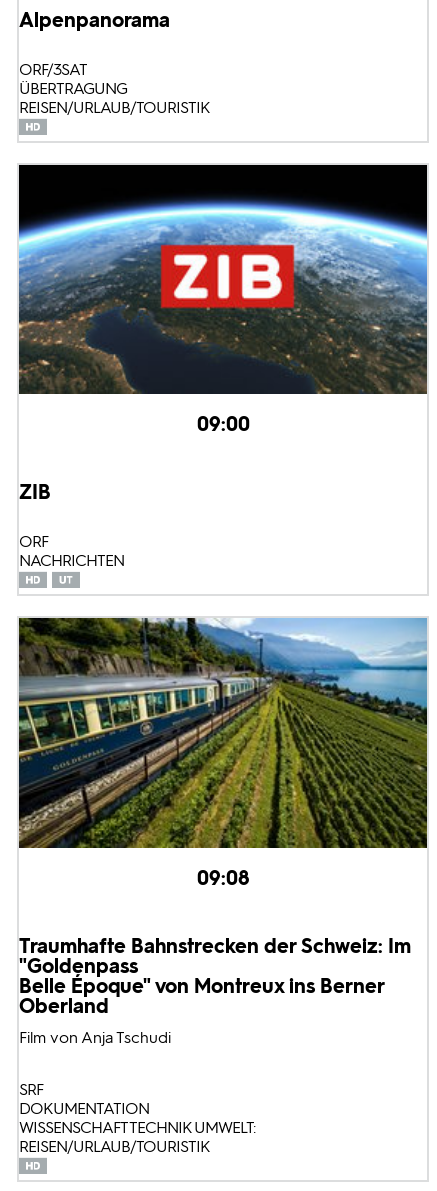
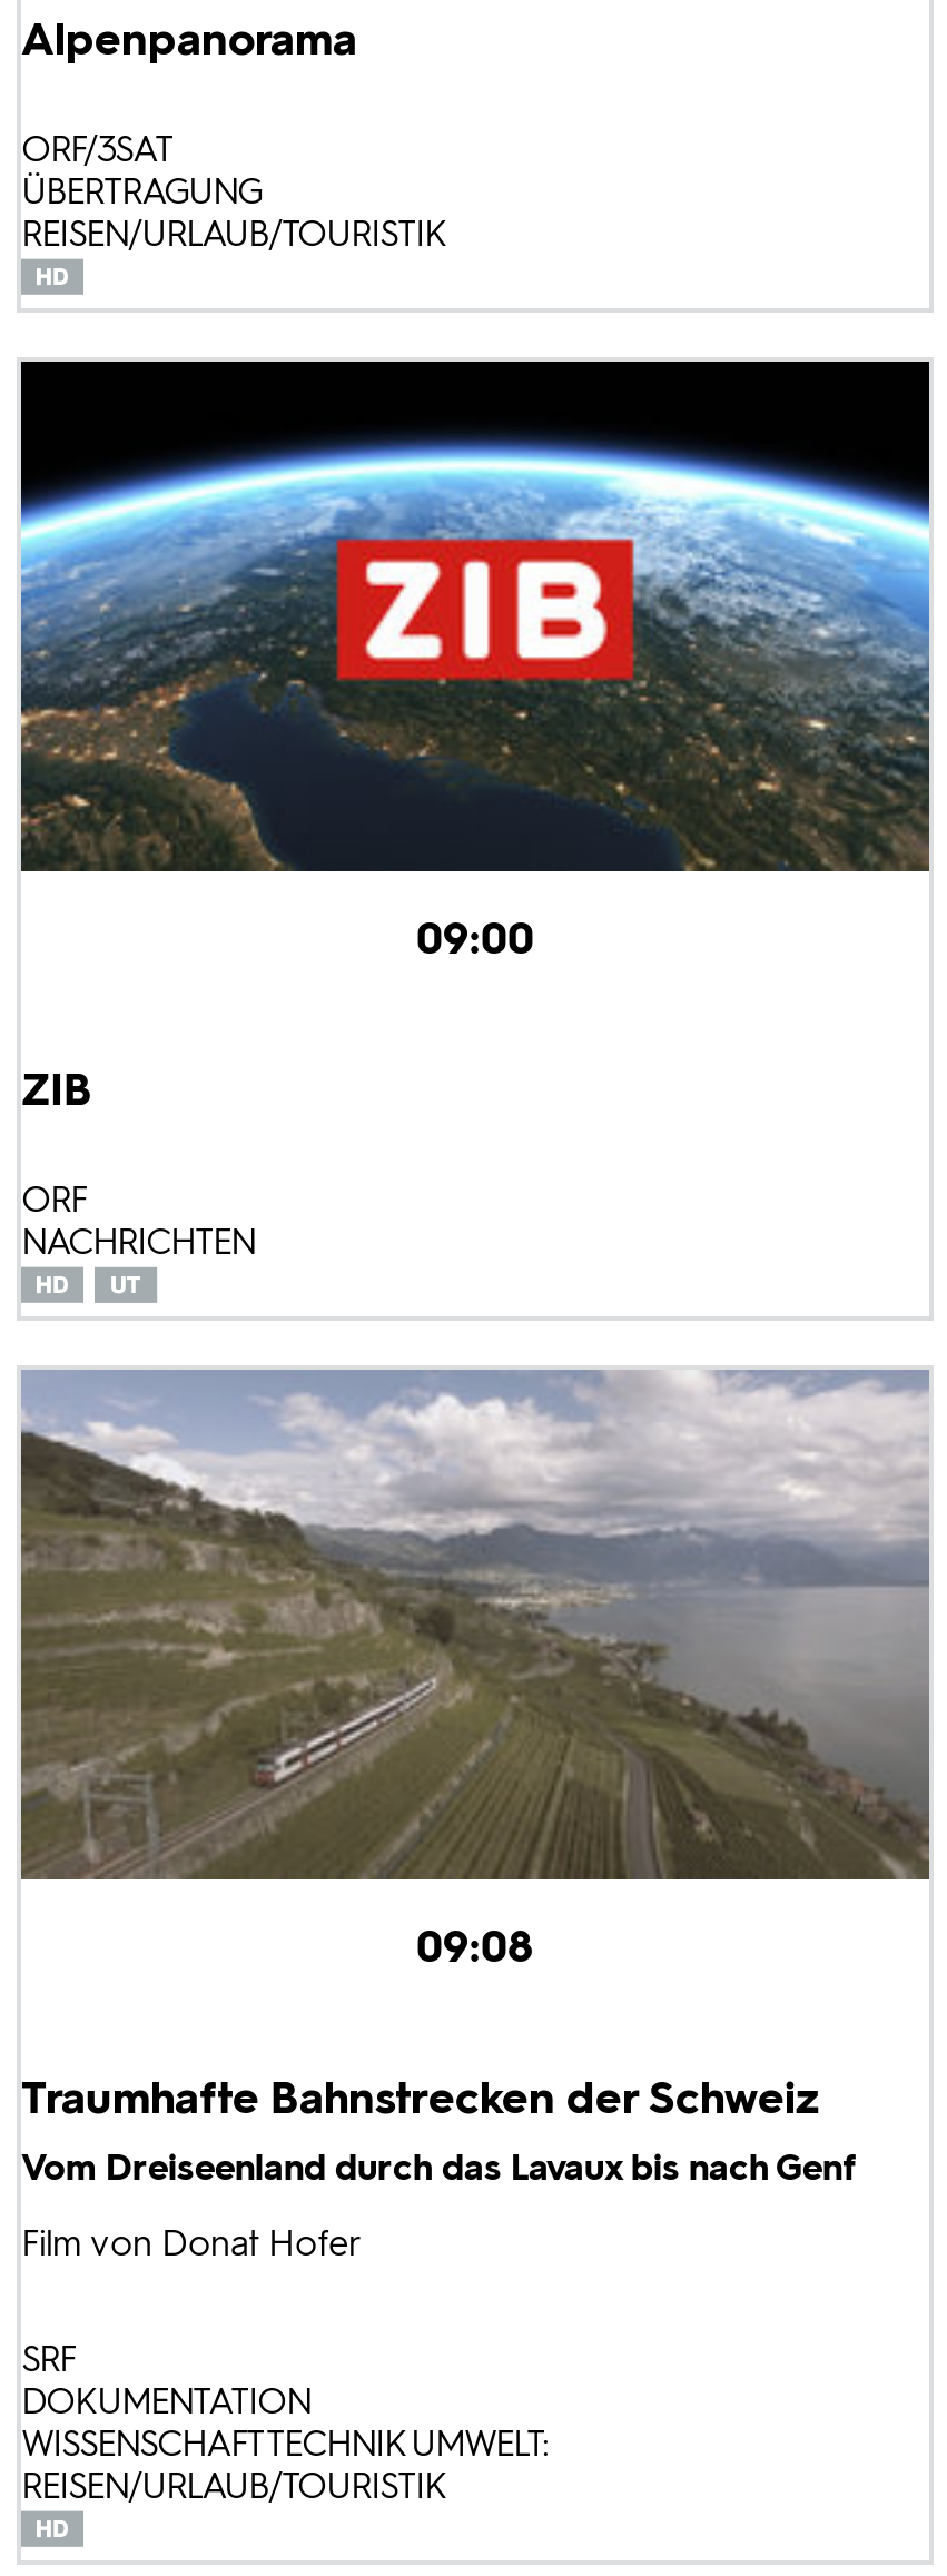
[18,617,428,849] [image] -> [19,1368,929,1882] [image]
[19,934,411,1047] Traumhafte Bahnstrecken der Schweiz: Im | "Goldenpass | Belle Époque" von Montreux ins Berner | Oberland | Film von Anja Tschudi -> [21,2072,856,2266] Traumhafte Bahnstrecken der Schweiz | Vom Dreiseenland durch das Lavaux bis nach Genf | Film von Donat Hofer

